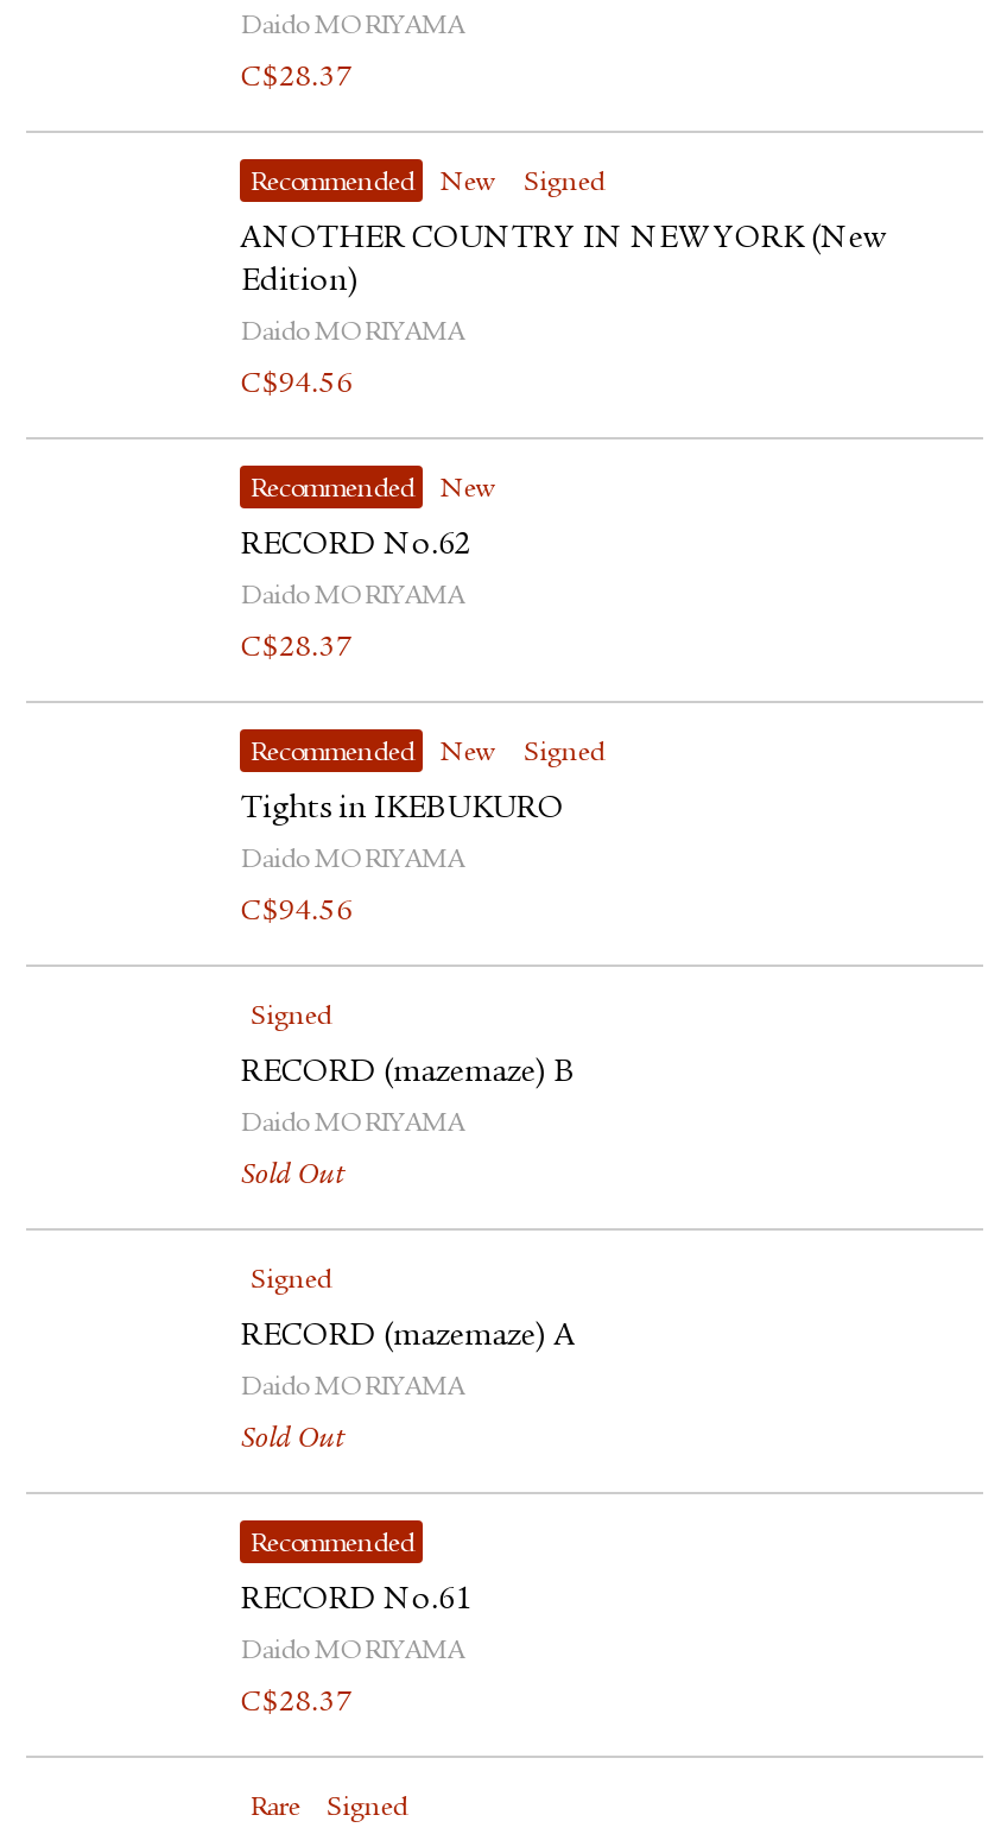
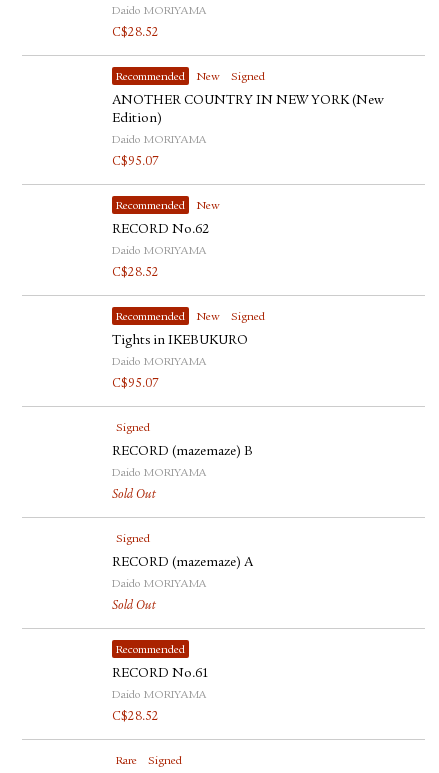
[241,65,352,96] C$28.37 -> [112,27,159,40] C$28.52
[241,372,352,402] C$94.56 -> [112,156,159,169] C$95.07
[241,635,352,666] C$28.37 -> [112,267,159,280] C$28.52
[241,899,352,930] C$94.56 -> [112,378,159,391] C$95.07
[241,1690,352,1721] C$28.37 -> [112,711,159,724] C$28.52

